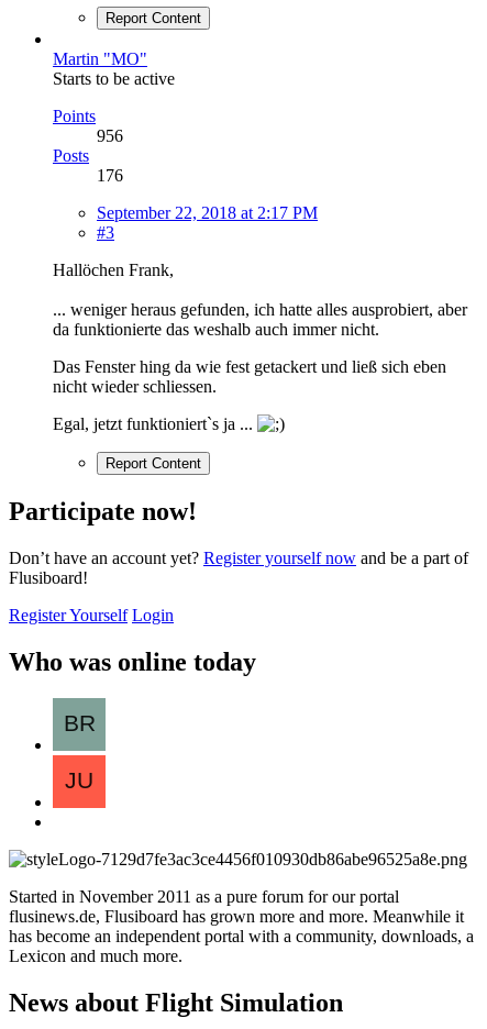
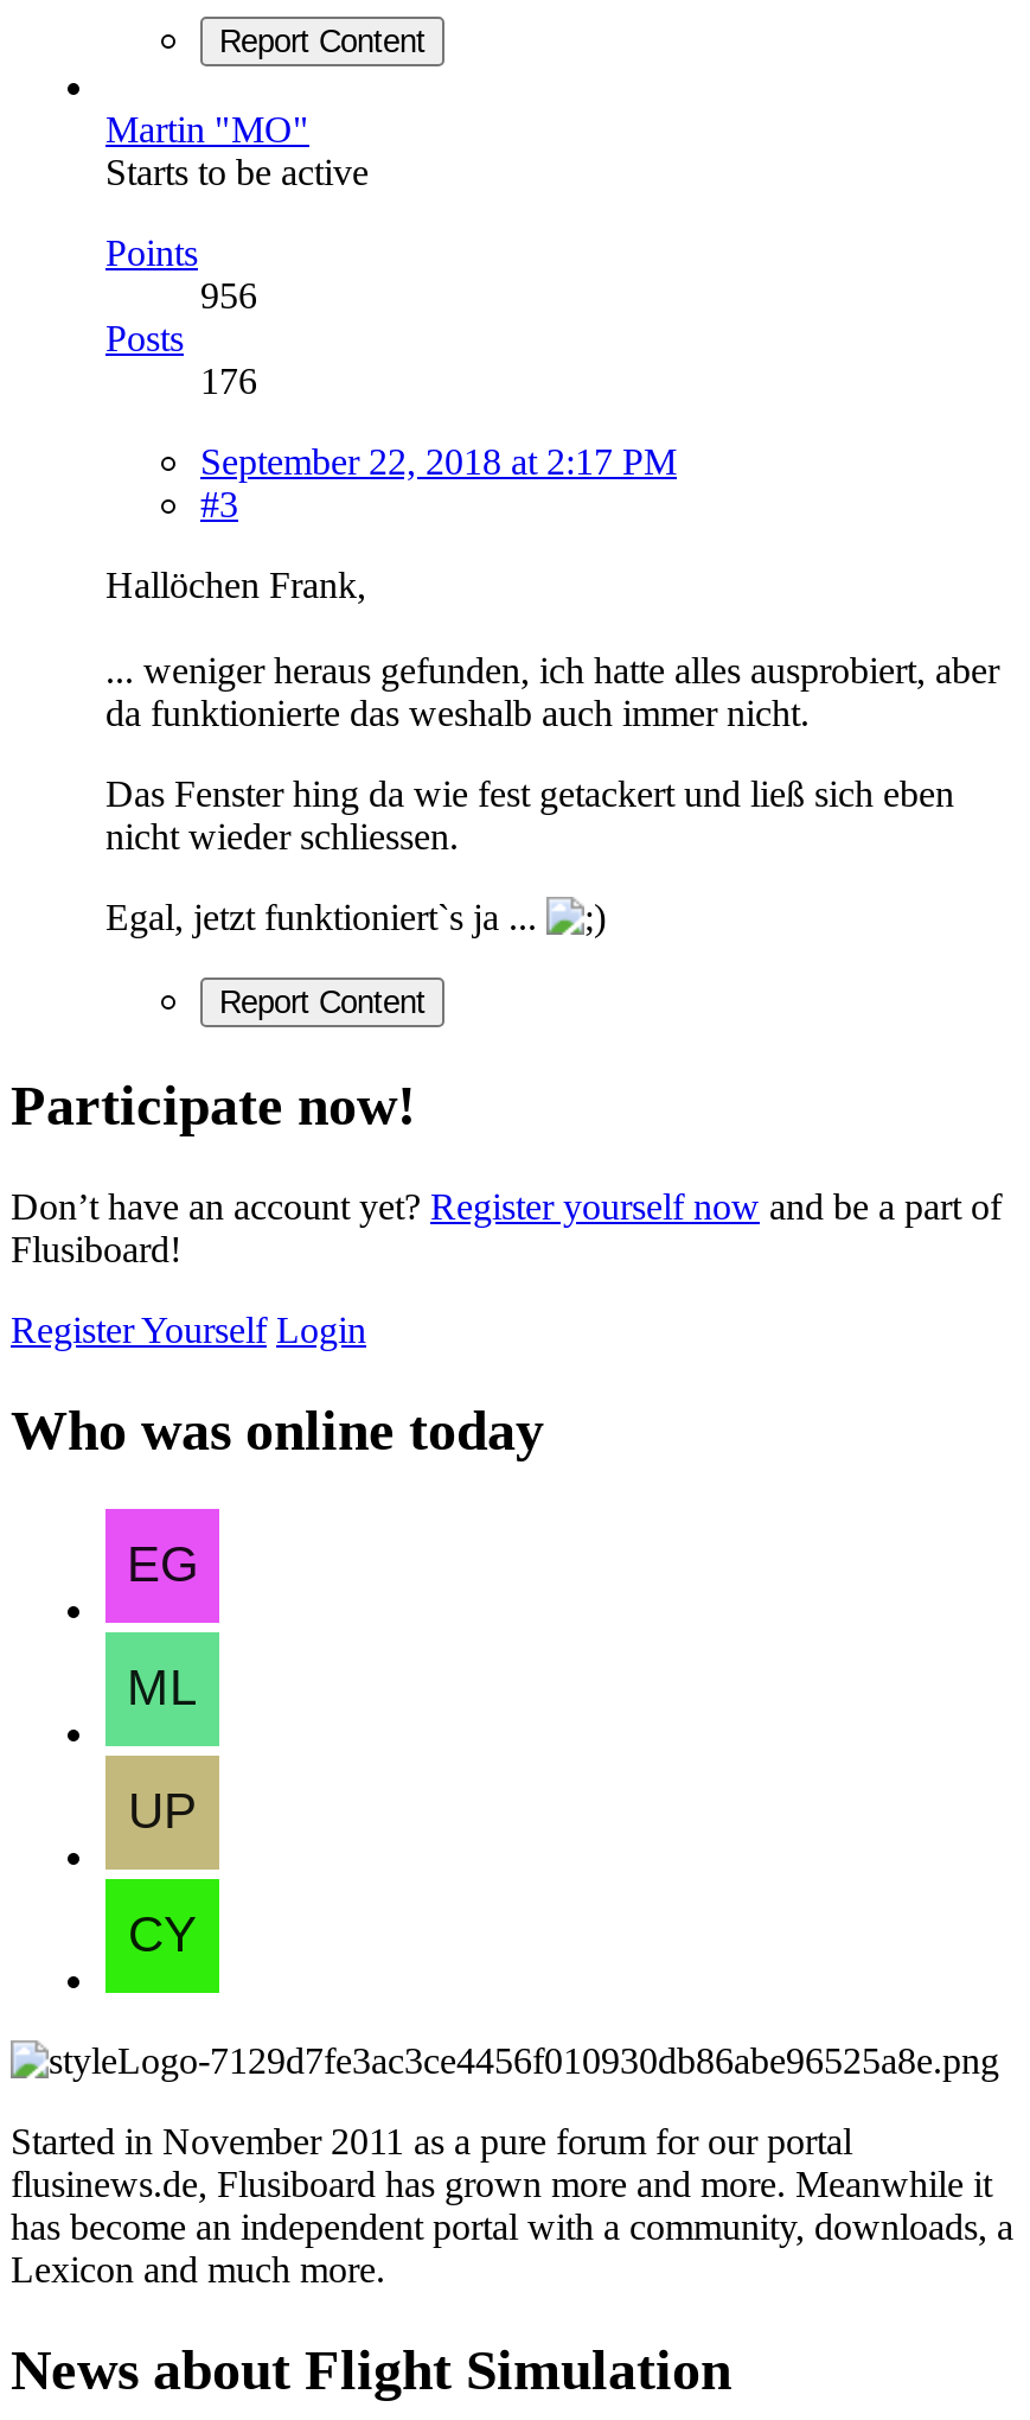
[52,697,107,828] [image] -> [103,1507,222,1995] [image]

